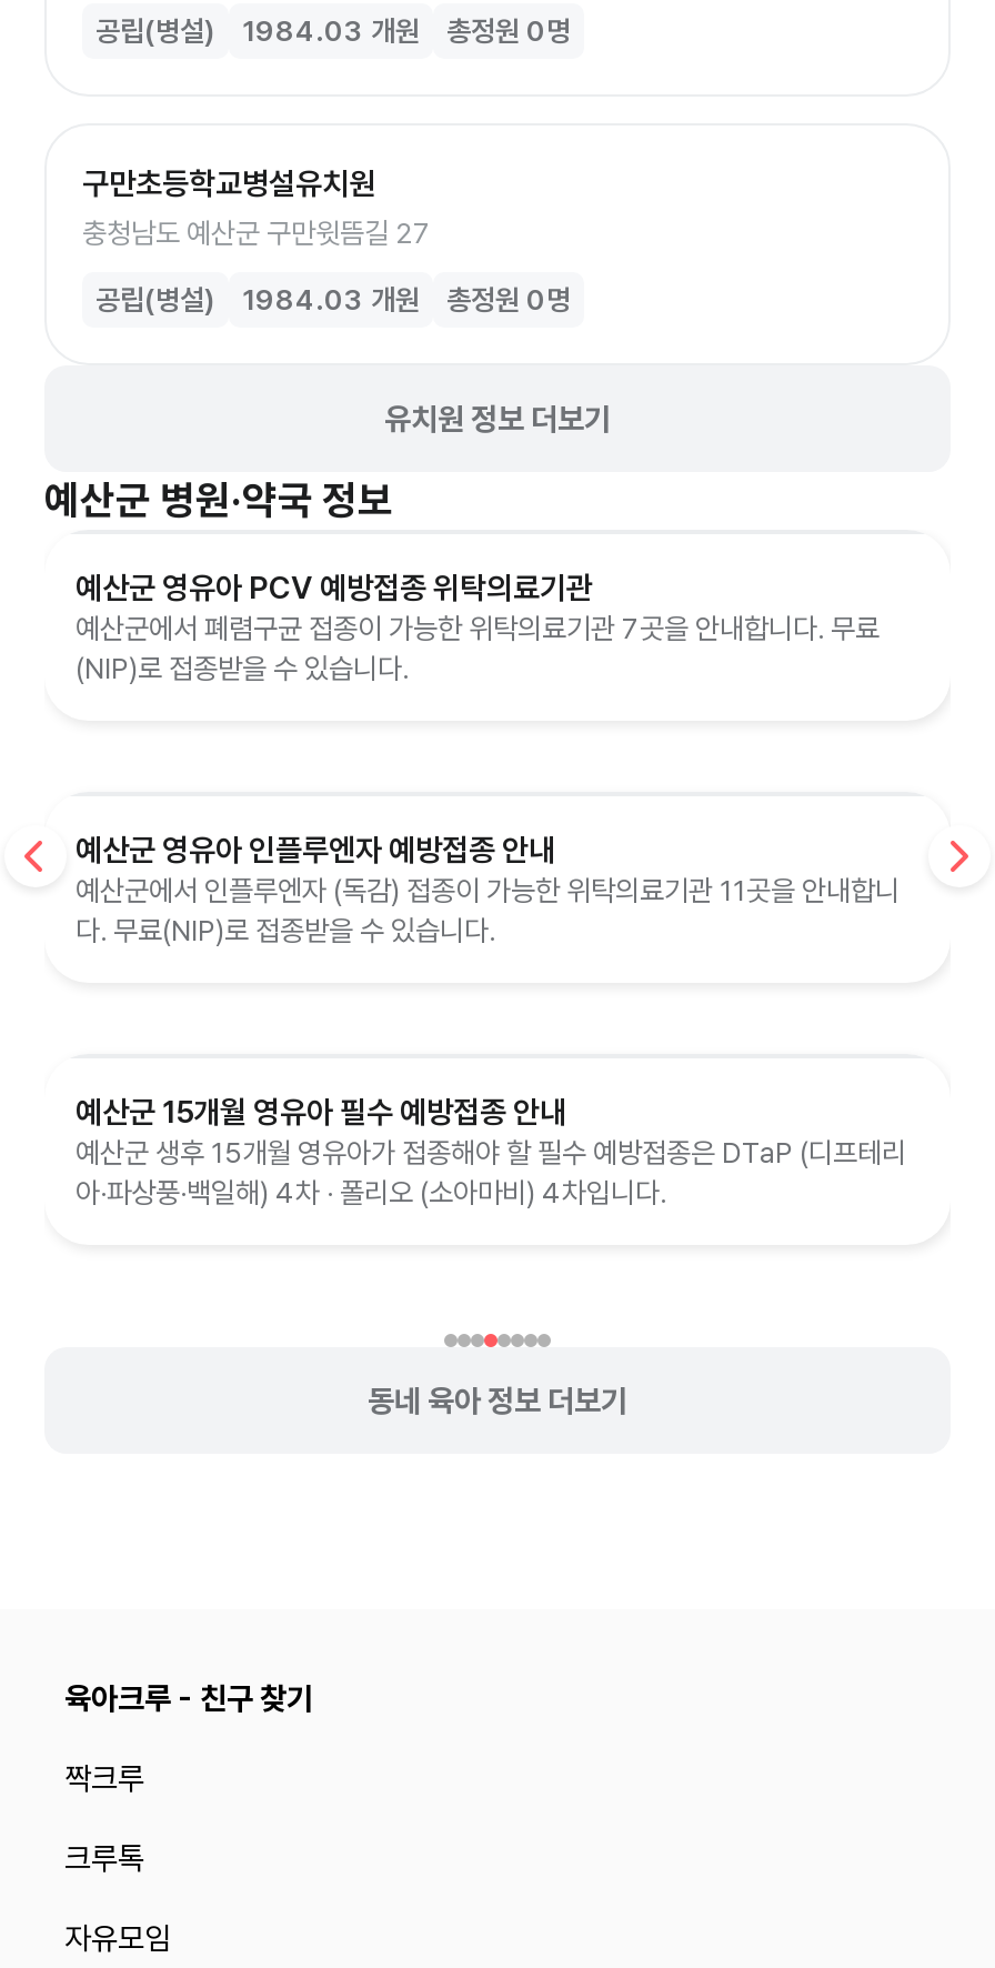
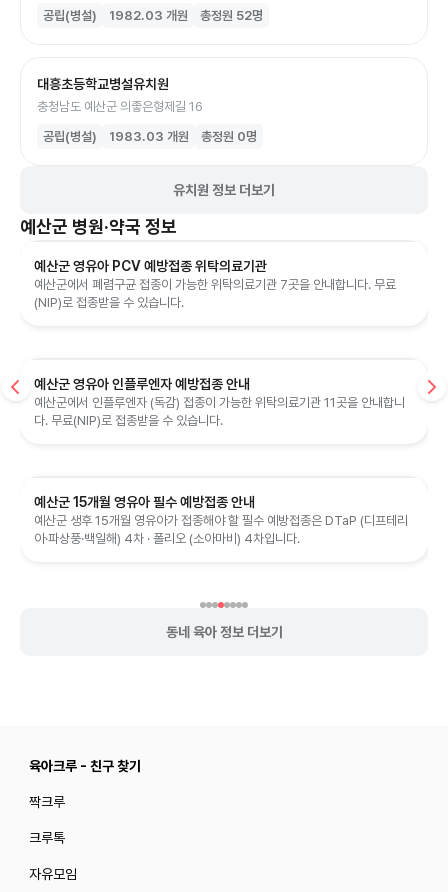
[242,15,571,48] 1984.03 개원 | 총정원 0명 -> [109,8,263,23] 1982.03 개원 | 총정원 52명
[82,166,431,250] 구만초등학교병설유치원 | 충청남도 예산군 구만윗뜸길 27 -> [37,76,203,114] 대흥초등학교병설유치원 | 충청남도 예산군 의좋은형제길 16
[96,283,571,317] 공립(병설) 1984.03 개원 총정원 0명 -> [43,129,257,144] 공립(병설) 1983.03 개원 총정원 0명

